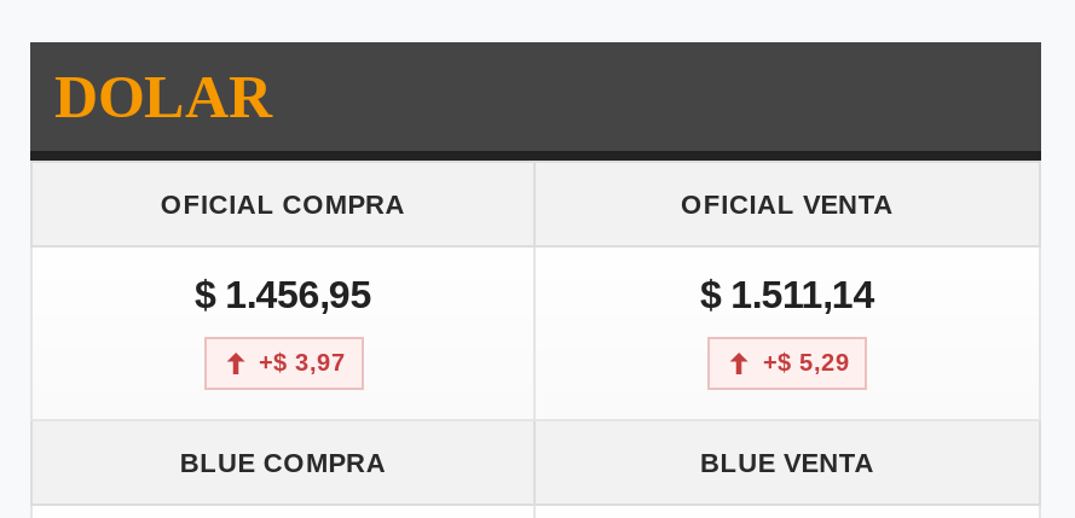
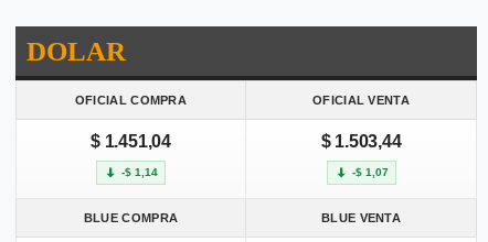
[195,275,371,316] $ 1.456,95 -> [91,132,171,151] $ 1.451,04
[700,275,874,316] $ 1.511,14 -> [321,132,401,151] $ 1.503,44
[259,349,346,376] +$ 3,97 -> [121,166,158,178] -$ 1,14
[763,349,850,376] +$ 5,29 -> [352,166,388,178] -$ 1,07

